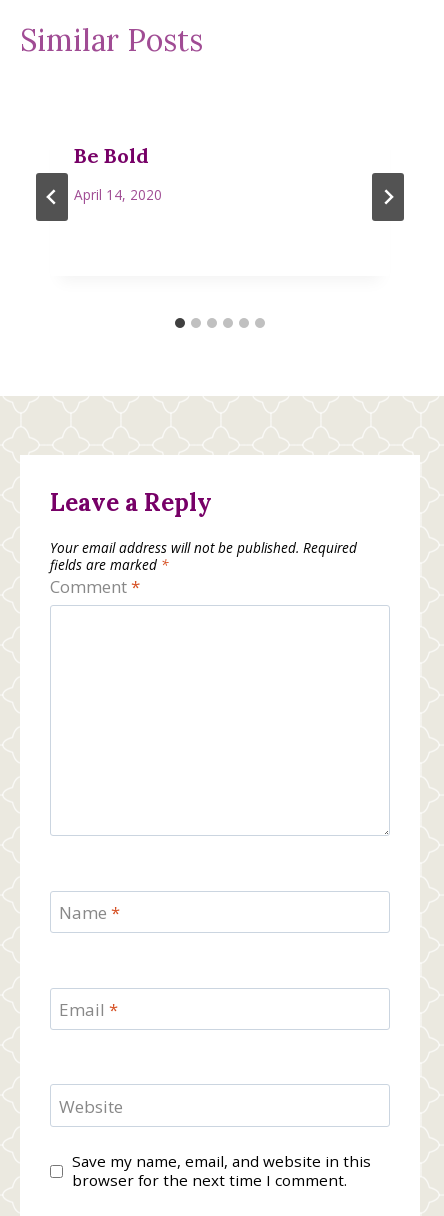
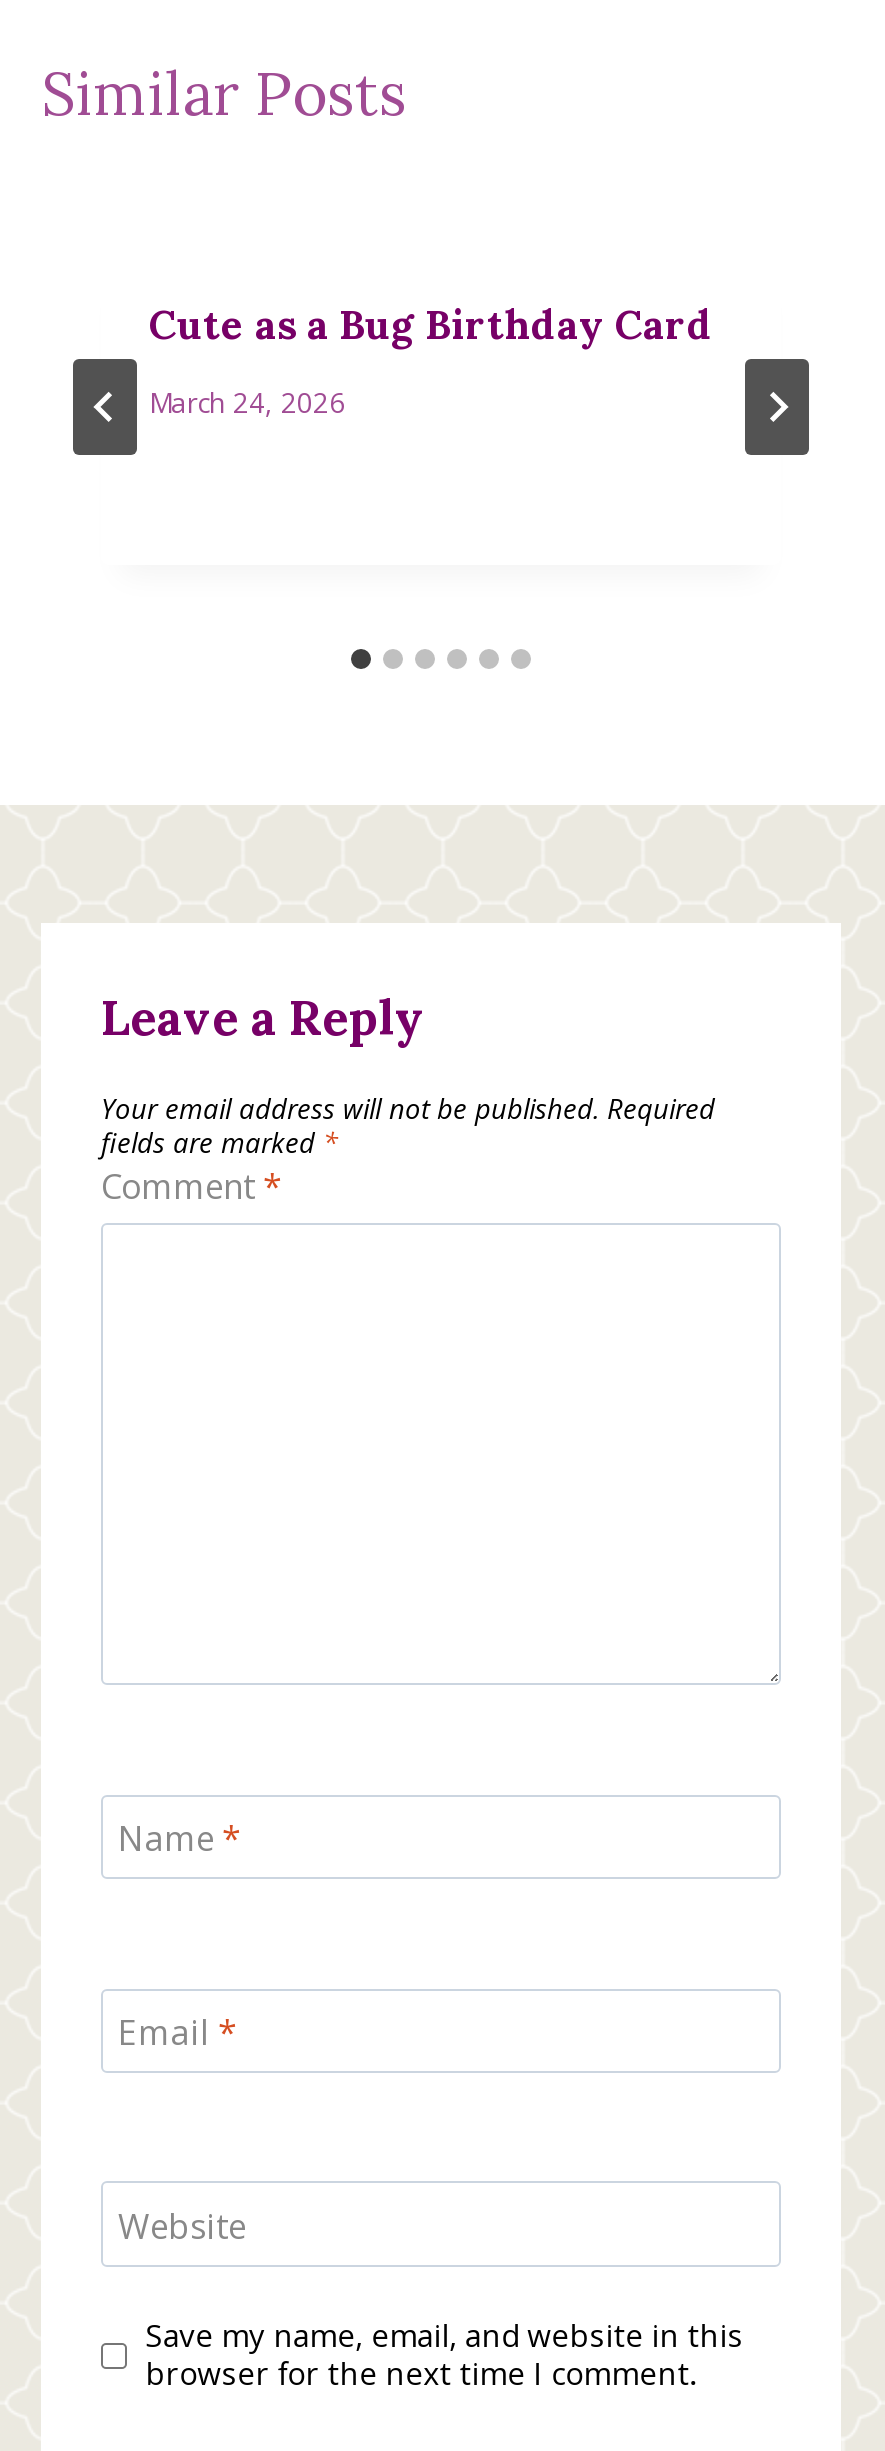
[74,143,149,168] Be Bold -> [149,298,713,348] Cute as a Bug Birthday Card
[74,185,162,204] April 14, 2020 -> [149,384,345,422] March 24, 2026

